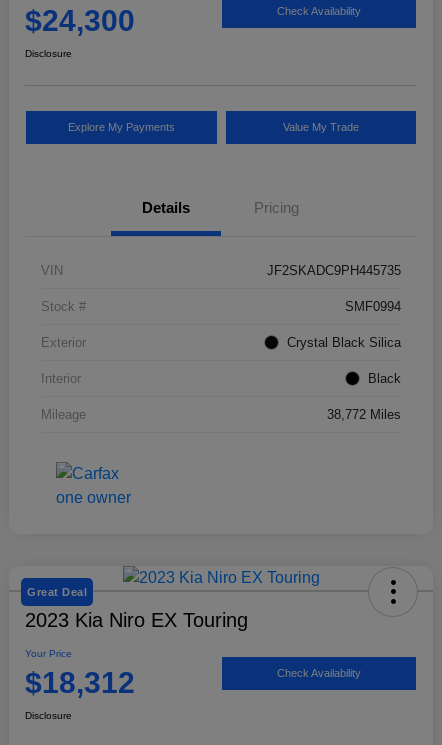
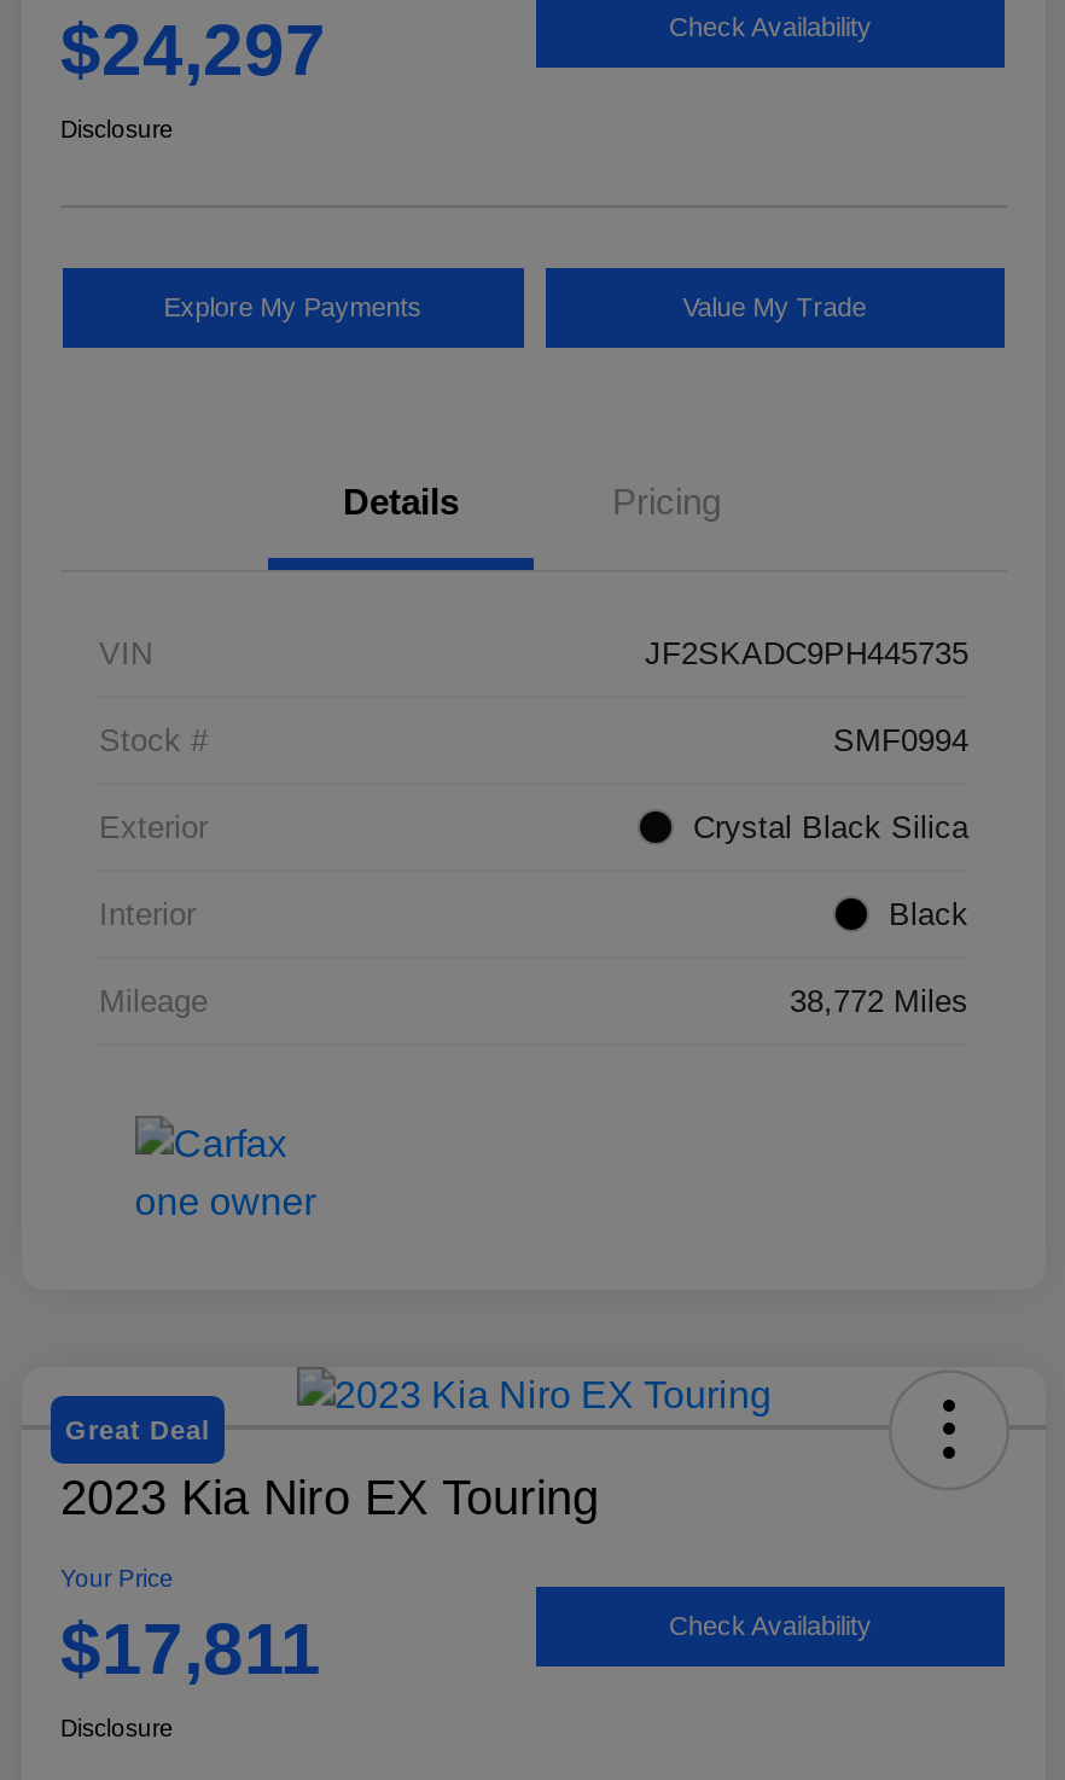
[25,4,135,37] $24,300 -> [60,10,326,90] $24,297
[25,666,135,699] $18,312 -> [60,1609,321,1689] $17,811

